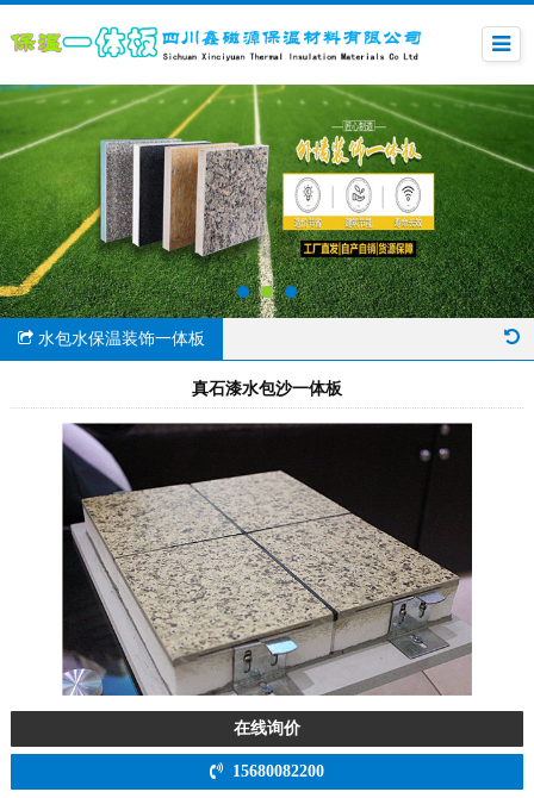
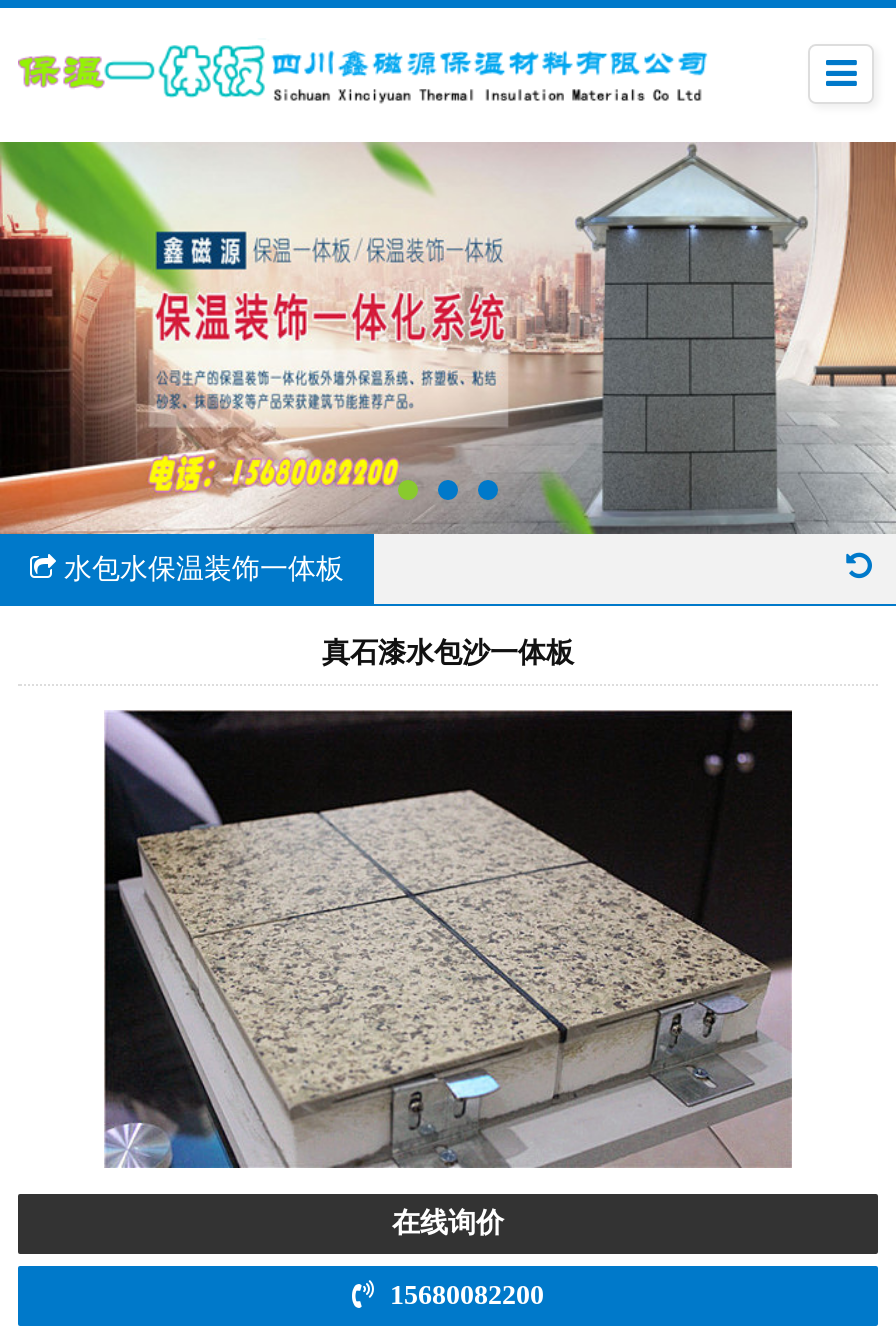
[4,83,530,319] [image] -> [6,140,890,536] [image]

